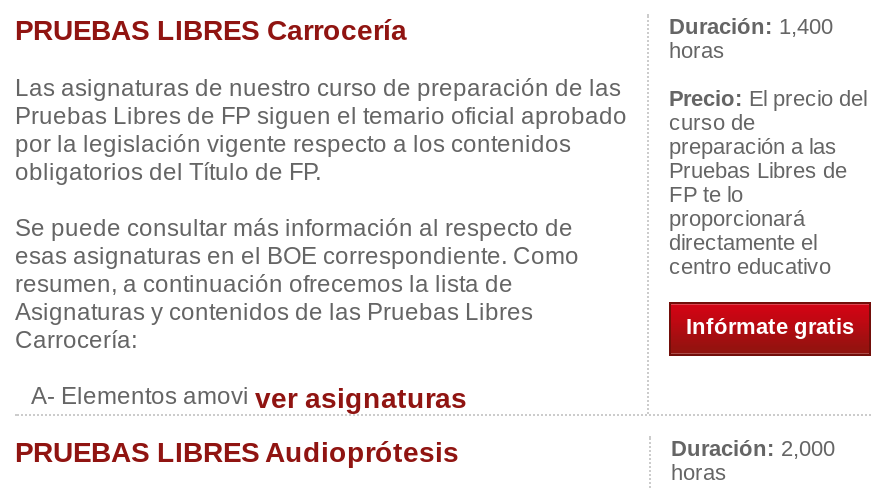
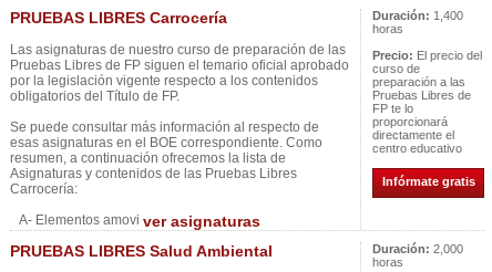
[15,436,459,468] PRUEBAS LIBRES Audioprótesis -> [10,242,273,260] PRUEBAS LIBRES Salud Ambiental

